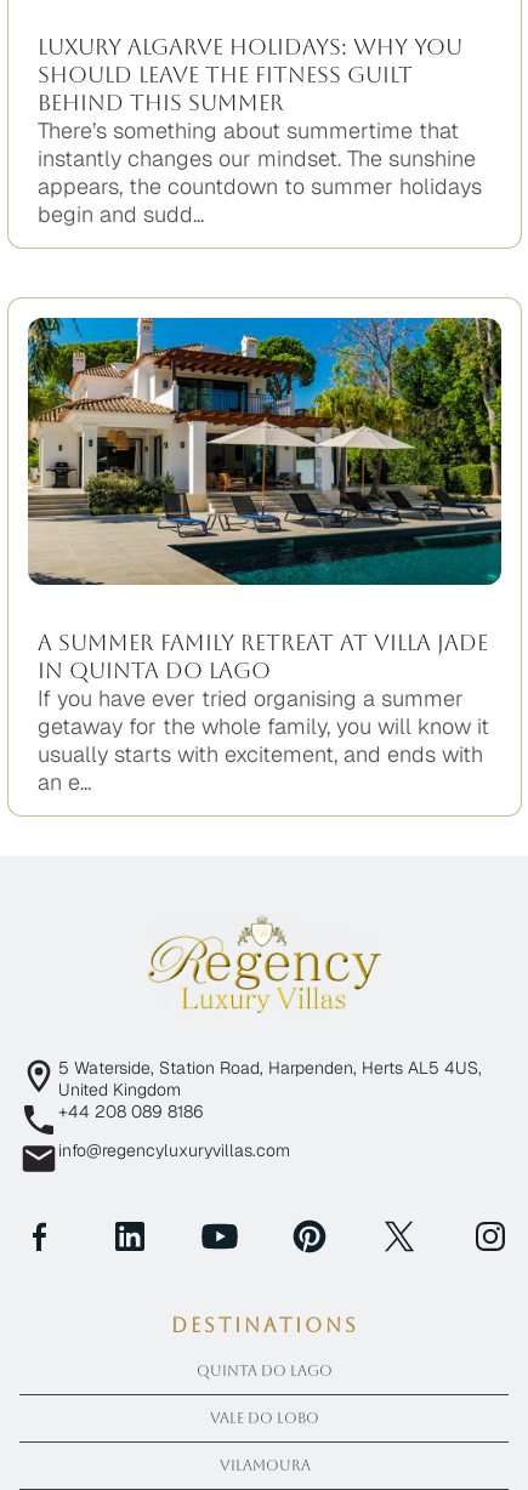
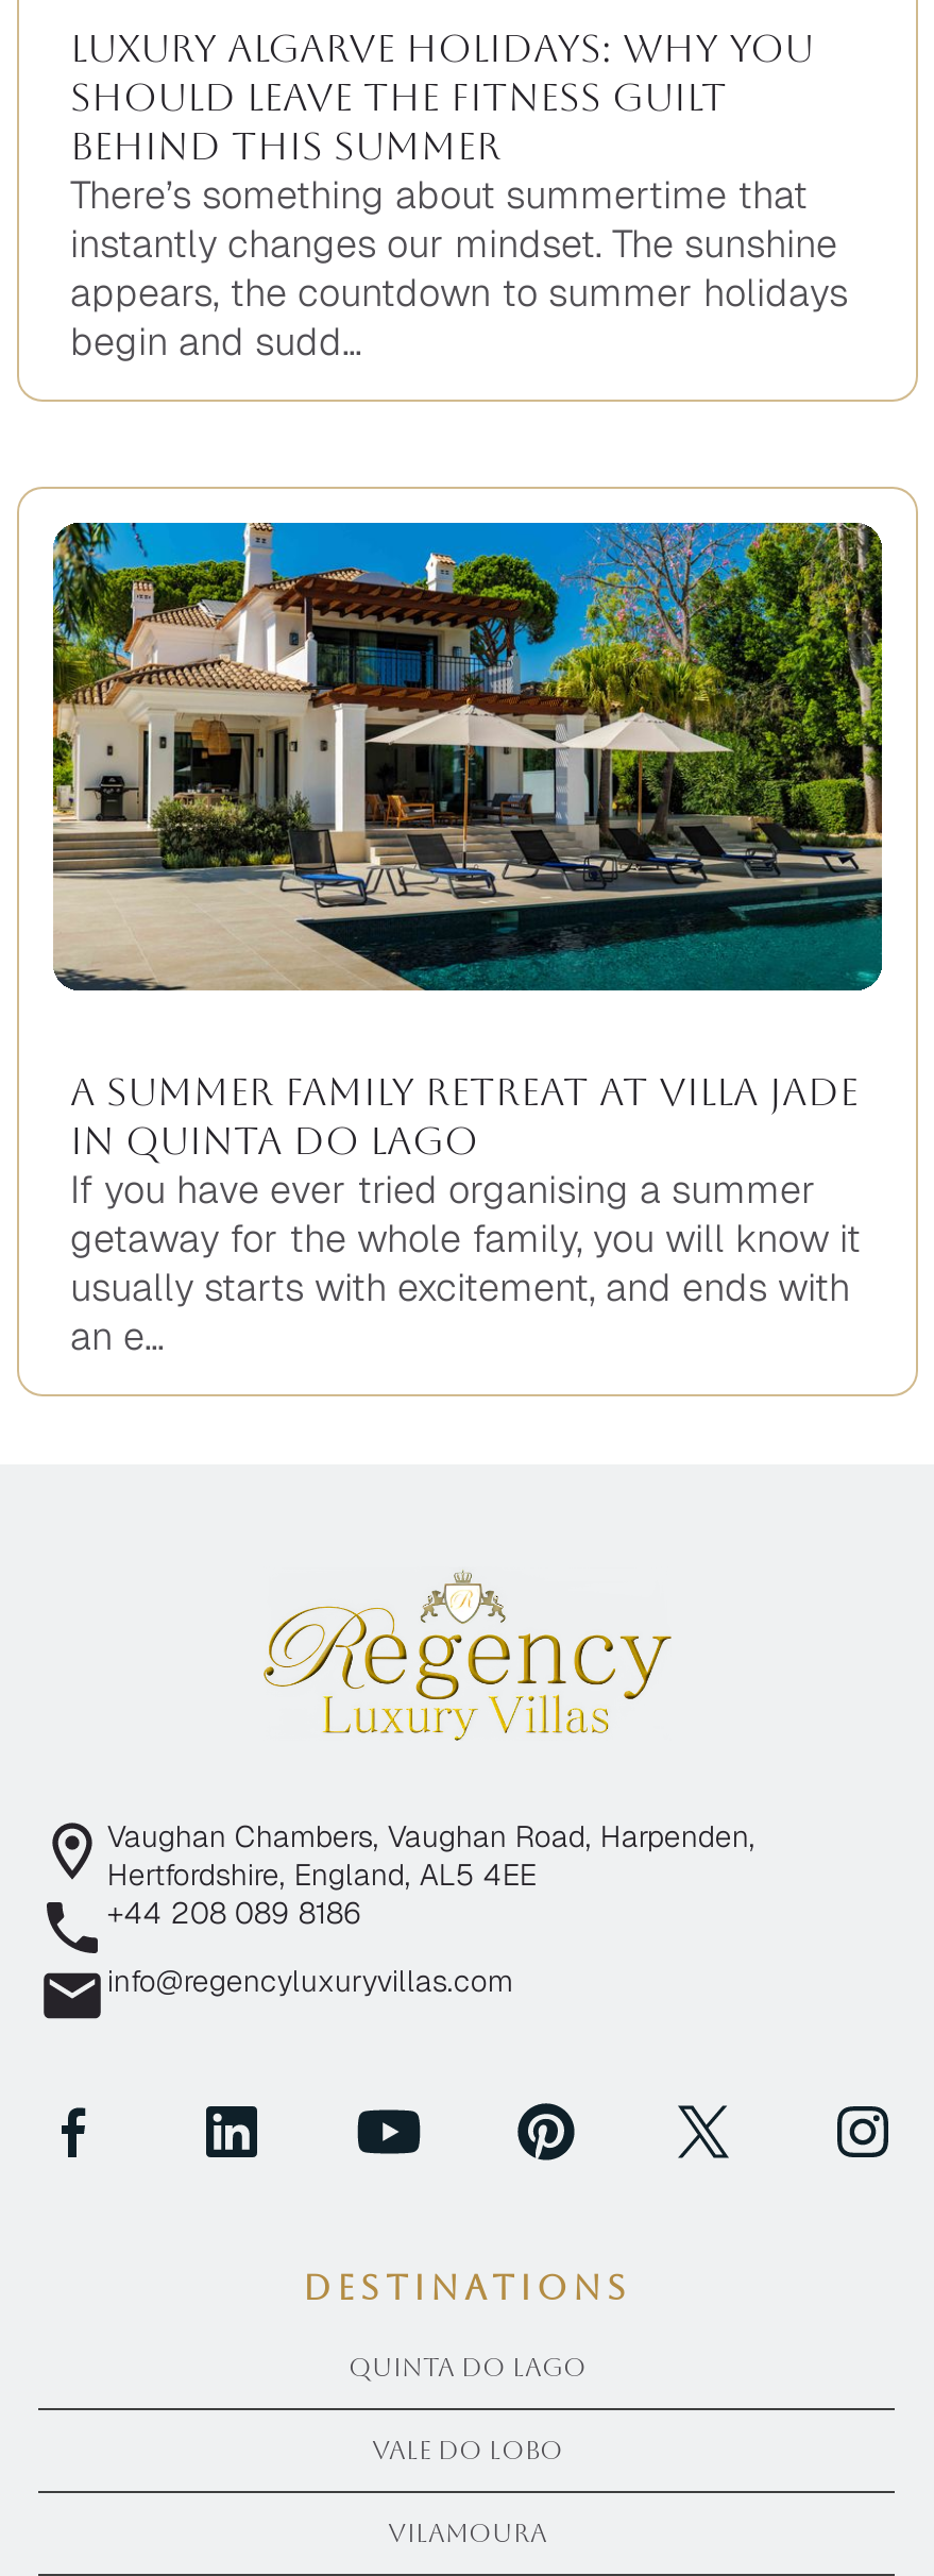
[59,1057,482,1101] 5 Waterside, Station Road, Harpenden, Herts AL5 4US, | United Kingdom -> [107,1817,755,1894] Vaughan Chambers, Vaughan Road, Harpenden, | Hertfordshire, England, AL5 4EE

